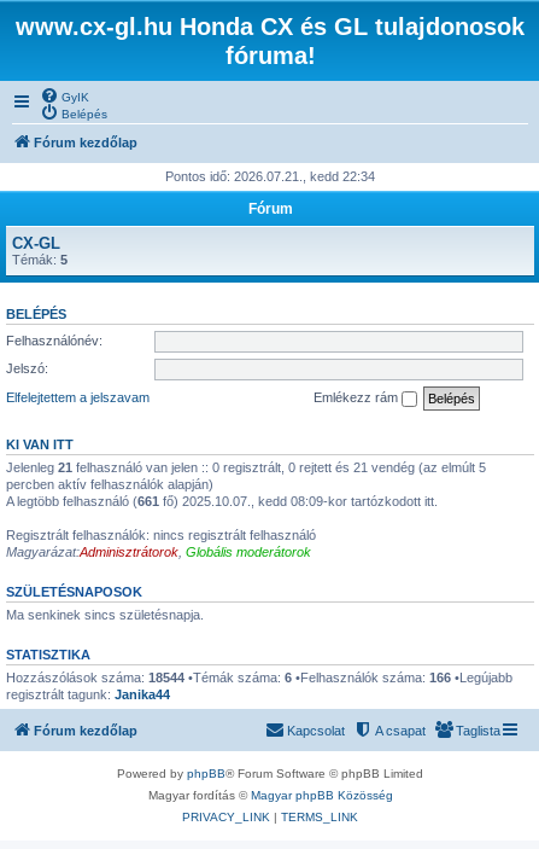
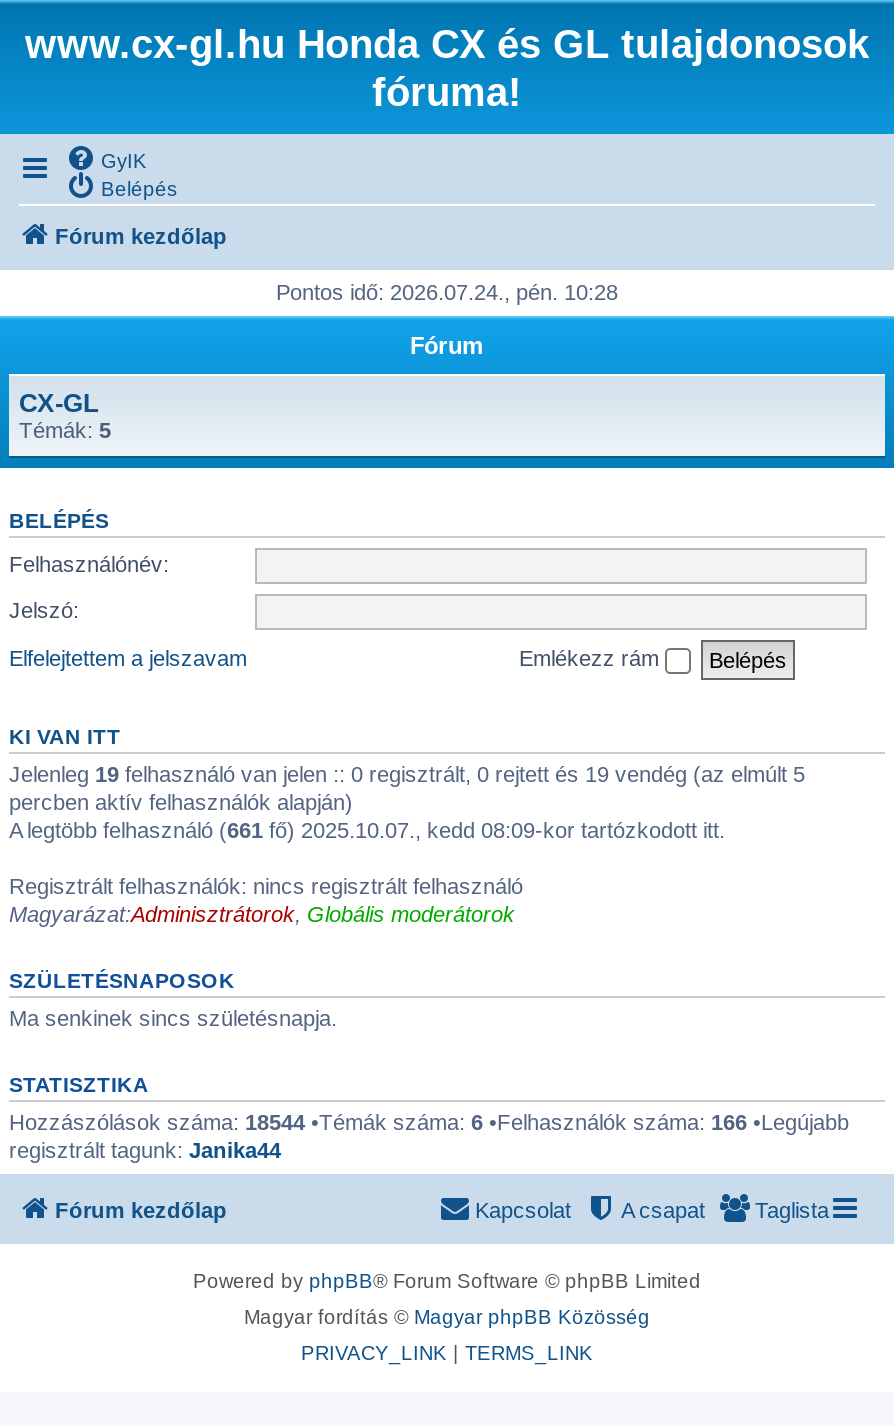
[165,169,375,184] Pontos idő: 2026.07.21., kedd 22:34 -> [276,280,618,304] Pontos idő: 2026.07.24., pén. 10:28
[6,460,486,474] Jelenleg 21 felhasználó van jelen :: 0 regisztrált, 0 rejtett és 21 vendég (az elmúlt 5 -> [9,761,805,785] Jelenleg 19 felhasználó van jelen :: 0 regisztrált, 0 rejtett és 19 vendég (az elmúlt 5

